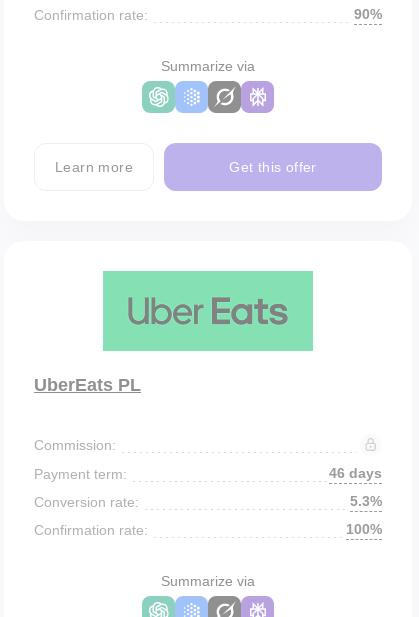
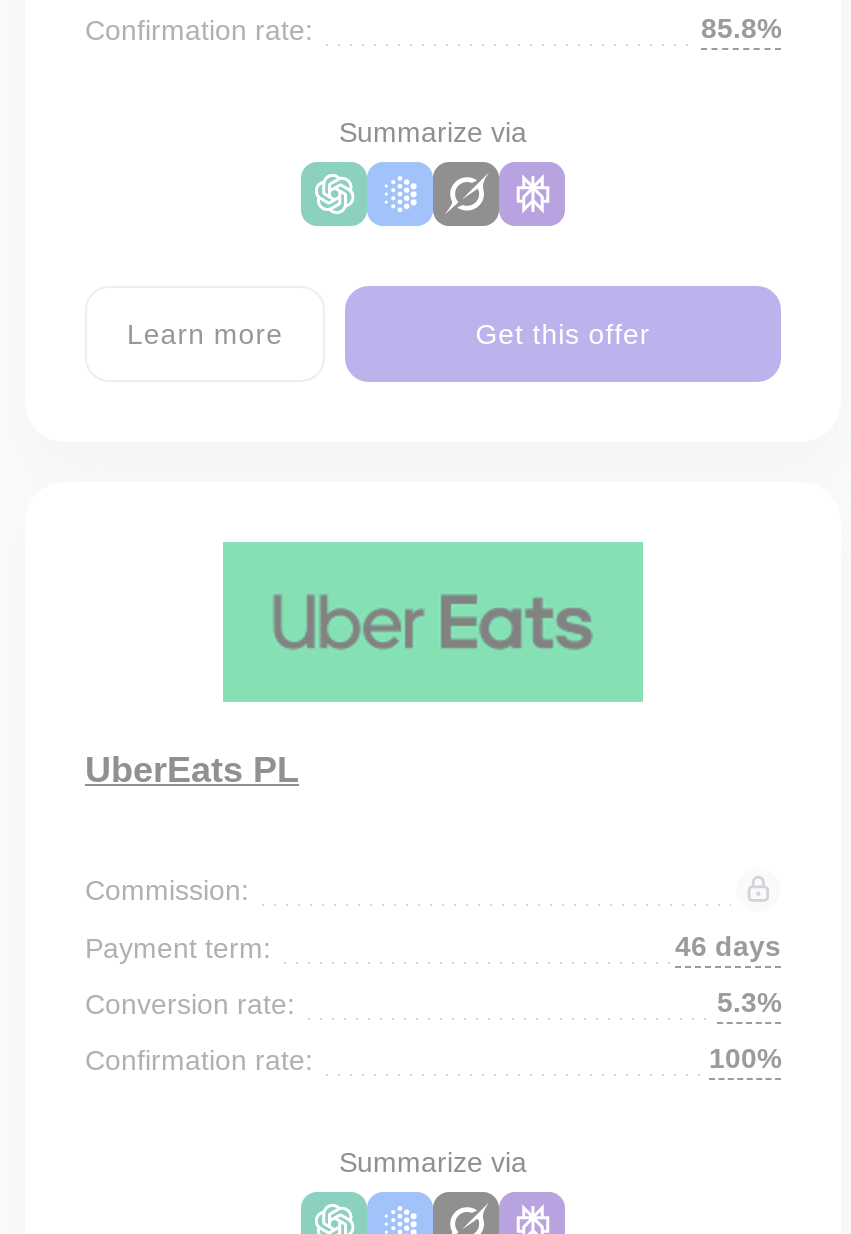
[354,6,382,22] 90% -> [701,12,781,44] 85.8%

